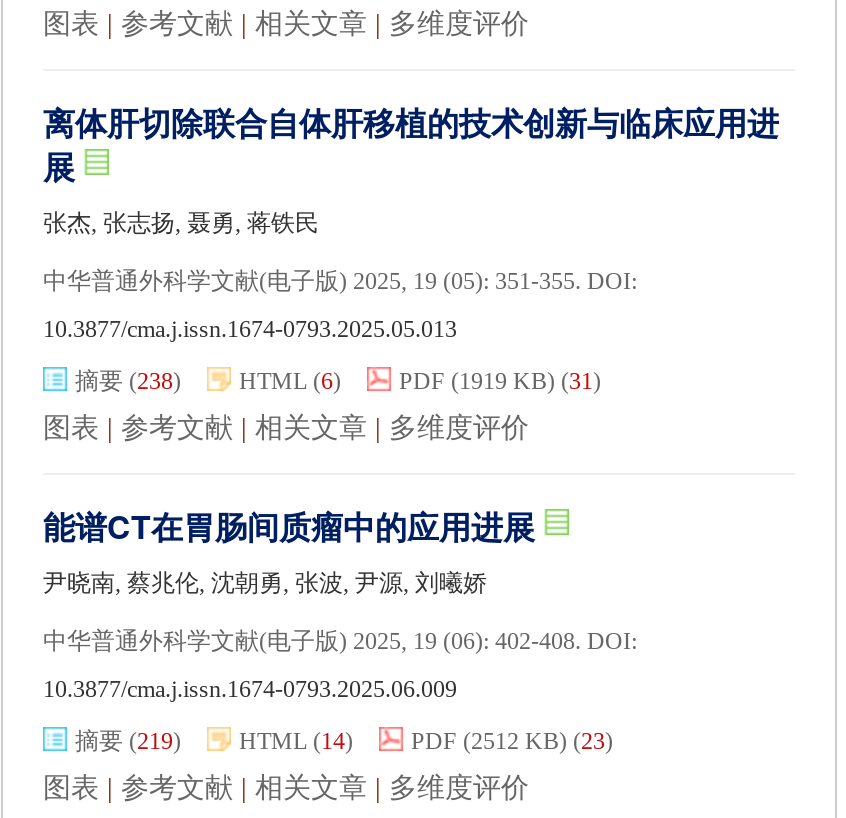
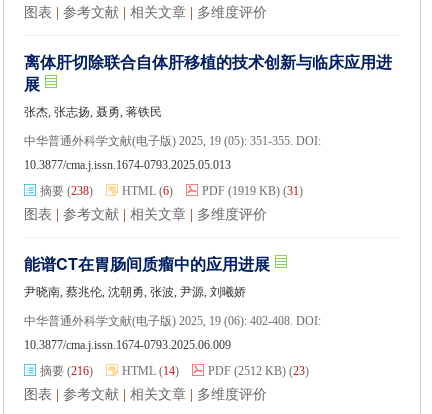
[75,727,181,755] 摘要 (219) -> [40,364,93,378] 摘要 (216)

